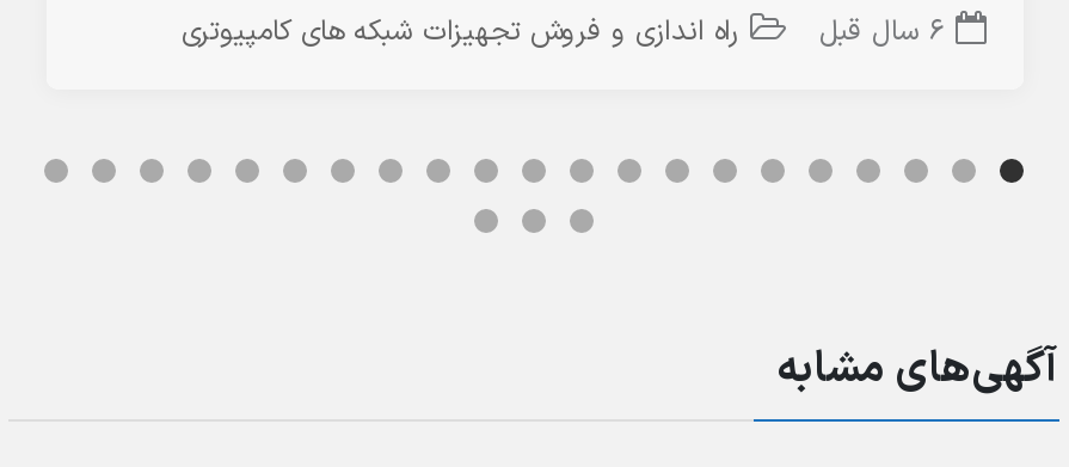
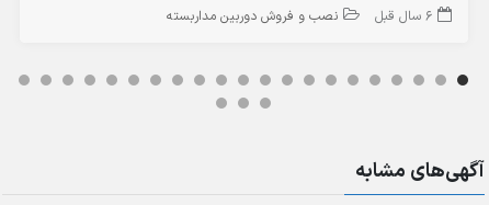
[182,10,738,53] راه اندازی و فروش تجهیزات شبکه های کامپیوتری -> [166,6,337,26] نصب و فروش دوربین مداربسته

